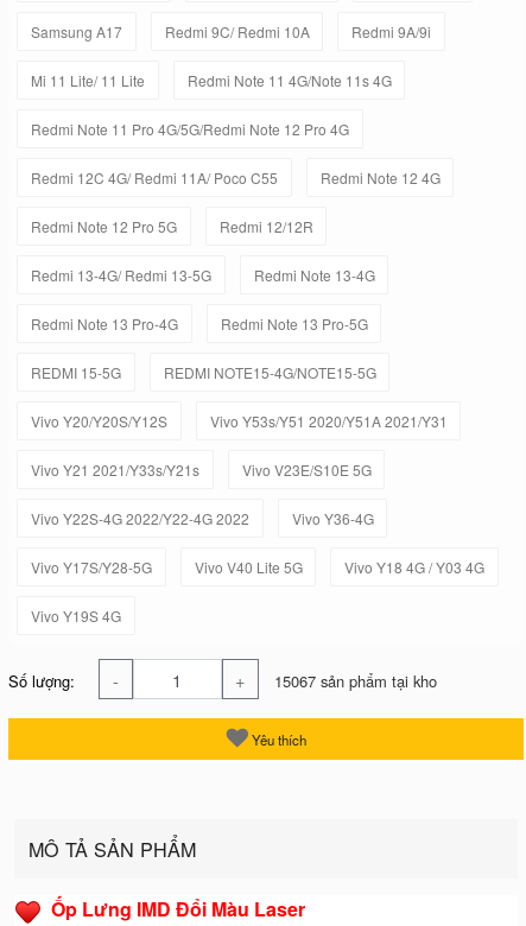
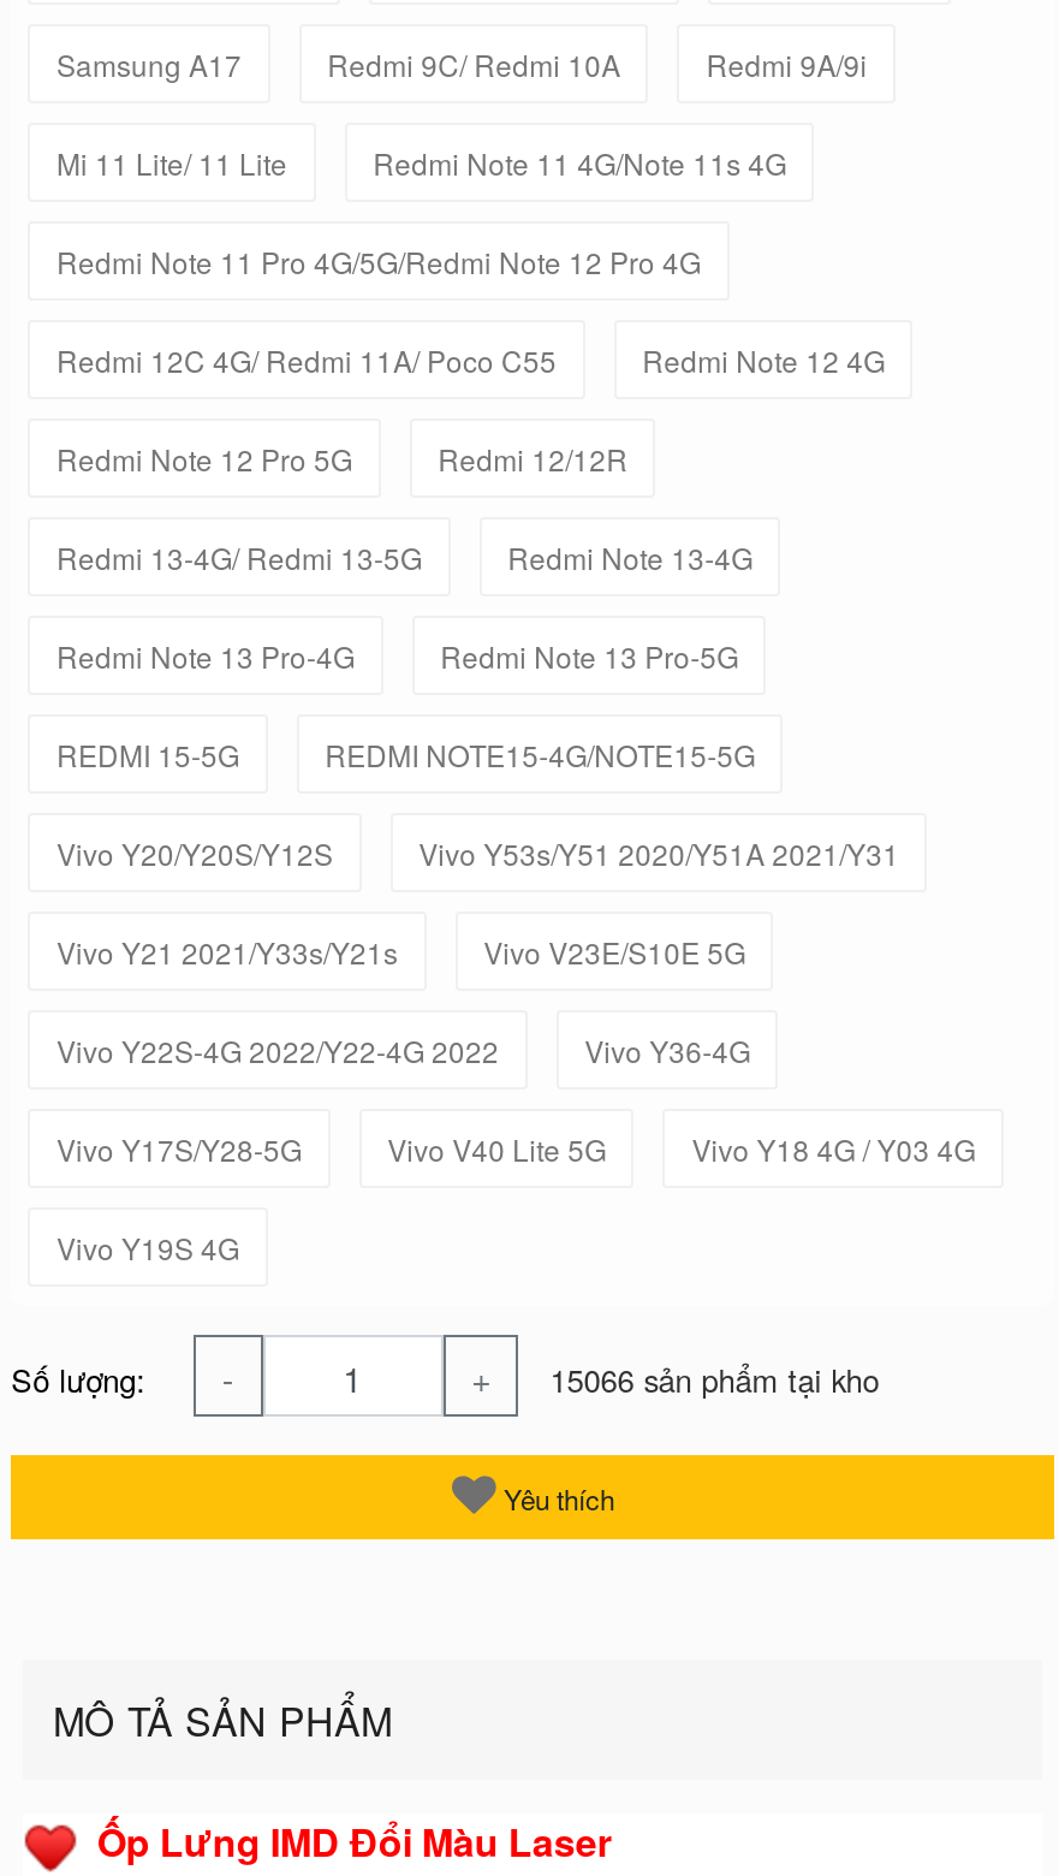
[275,669,437,692] 15067 sản phẩm tại kho -> [550,1356,879,1401] 15066 sản phẩm tại kho

